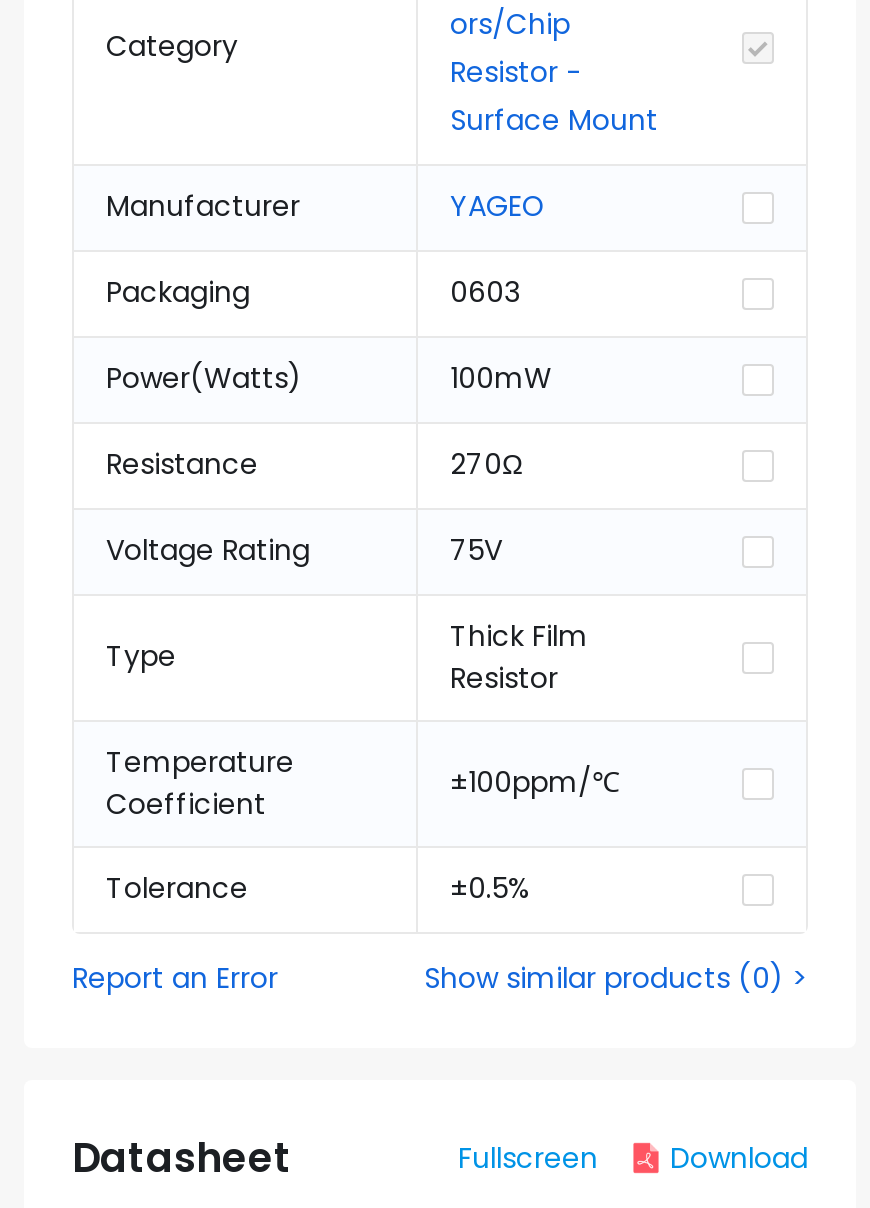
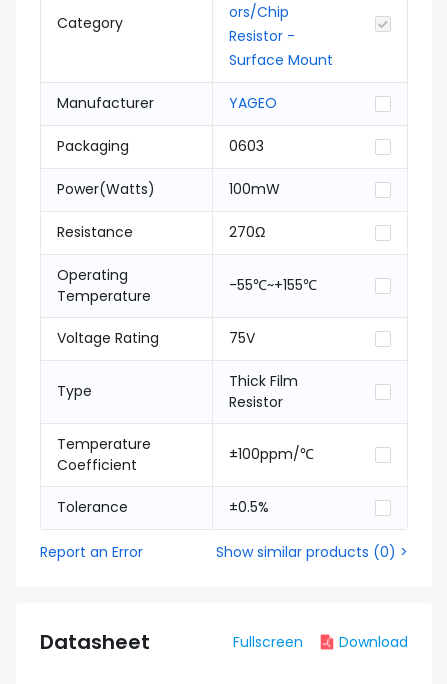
none -> [57,265,151,306] Operating | Temperature
none -> [229,275,317,295] -55℃~+155℃

